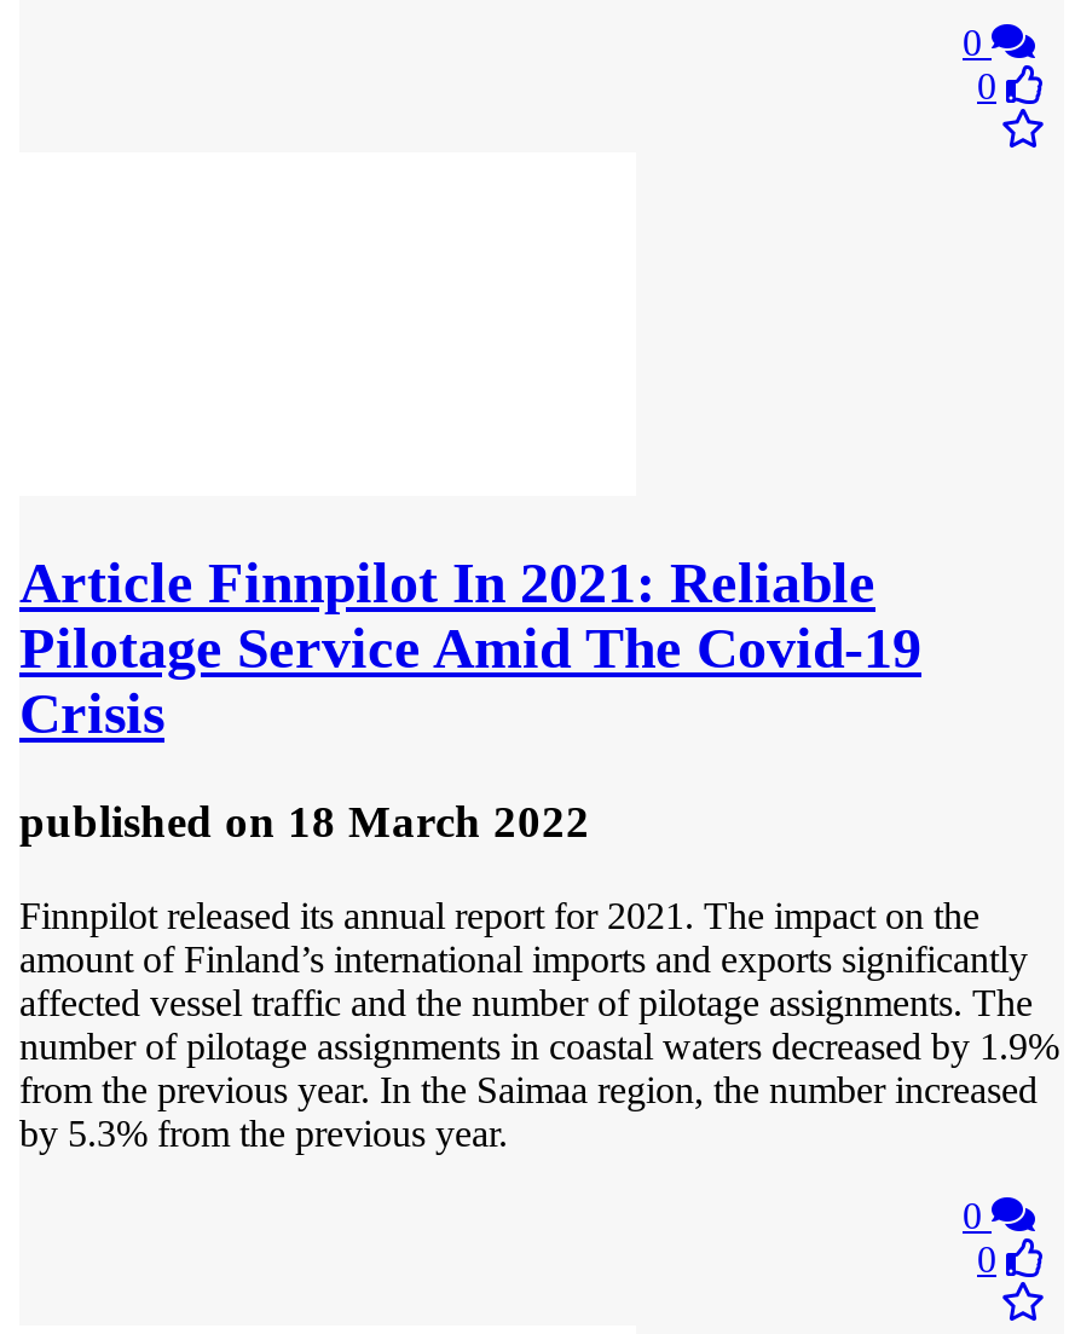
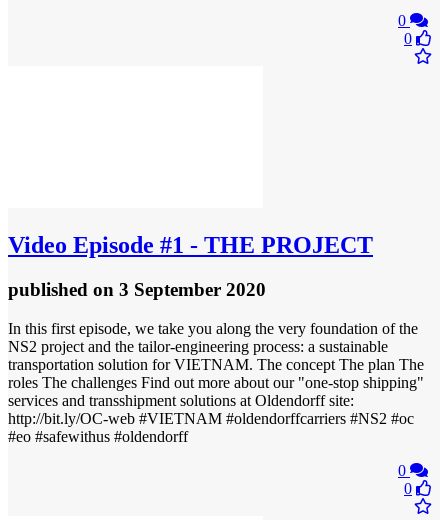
[19,552,921,746] Article Finnpilot In 2021: Reliable | Pilotage Service Amid The Covid-19 | Crisis -> [8,232,373,258] Video Episode #1 - THE PROJECT
[19,797,590,847] published on 18 March 2022 -> [8,279,266,300] published on 3 September 2020
[19,895,1059,1154] Finnpilot released its annual report for 2021. The impact on the | amount of Finland’s international imports and exports significantly | affected vessel traffic and the number of pilotage assignments. The | number of pilotage assignments in coastal waters decreased by 1.9% | from the previous year. In the Saimaa region, the number increased | by 5.3% from the previous year. -> [8,319,424,444] In this first episode, we take you along the very foundation of the | NS2 project and the tailor-engineering process: a sustainable | transportation solution for VIETNAM. The concept The plan The | roles The challenges Find out more about our "one-stop shipping" | services and transshipment solutions at Oldendorff site: | http://bit.ly/OC-web #VIETNAM #oldendorffcarriers #NS2 #oc | #eo #safewithus #oldendorff

